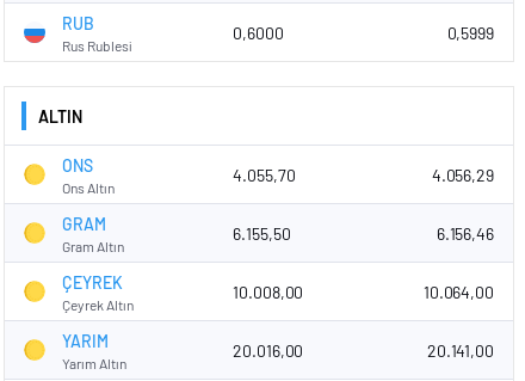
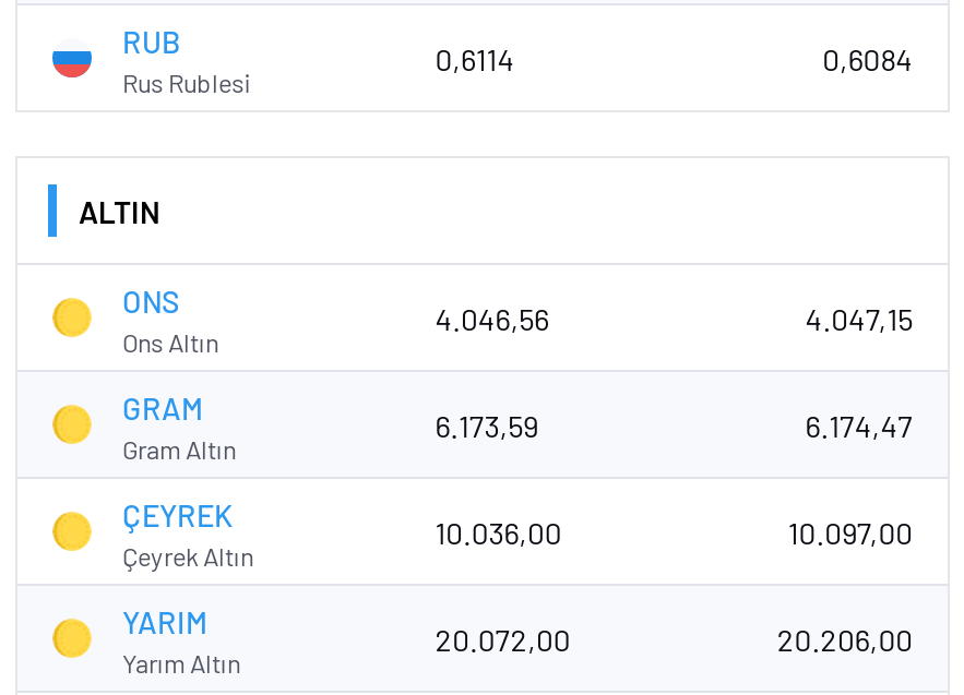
[233,22,283,42] 0,6000 -> [435,39,514,76] 0,6114
[447,22,494,42] 0,5999 -> [822,39,913,76] 0,6084
[233,164,295,185] 4.055,70 -> [435,299,549,336] 4.046,56
[432,164,494,185] 4.056,29 -> [805,299,913,336] 4.047,15
[233,223,290,243] 6.155,50 -> [435,406,538,443] 6.173,59
[436,223,494,243] 6.156,46 -> [805,406,913,443] 6.174,47
[233,281,303,302] 10.008,00 -> [435,513,562,550] 10.036,00
[423,281,494,302] 10.064,00 -> [788,513,913,550] 10.097,00
[233,340,303,360] 20.016,00 -> [435,620,571,657] 20.072,00
[427,340,494,360] 20.141,00 -> [777,620,913,657] 20.206,00

